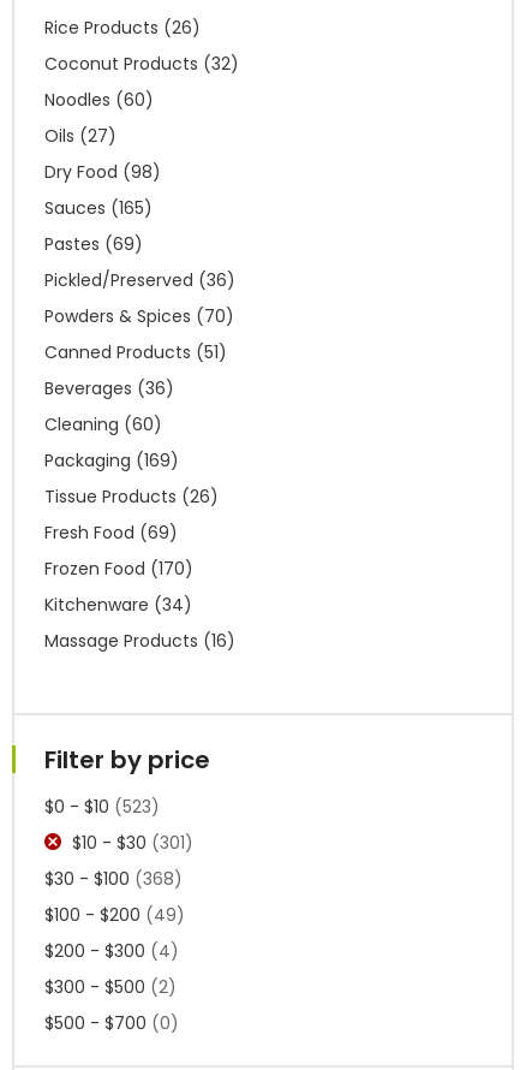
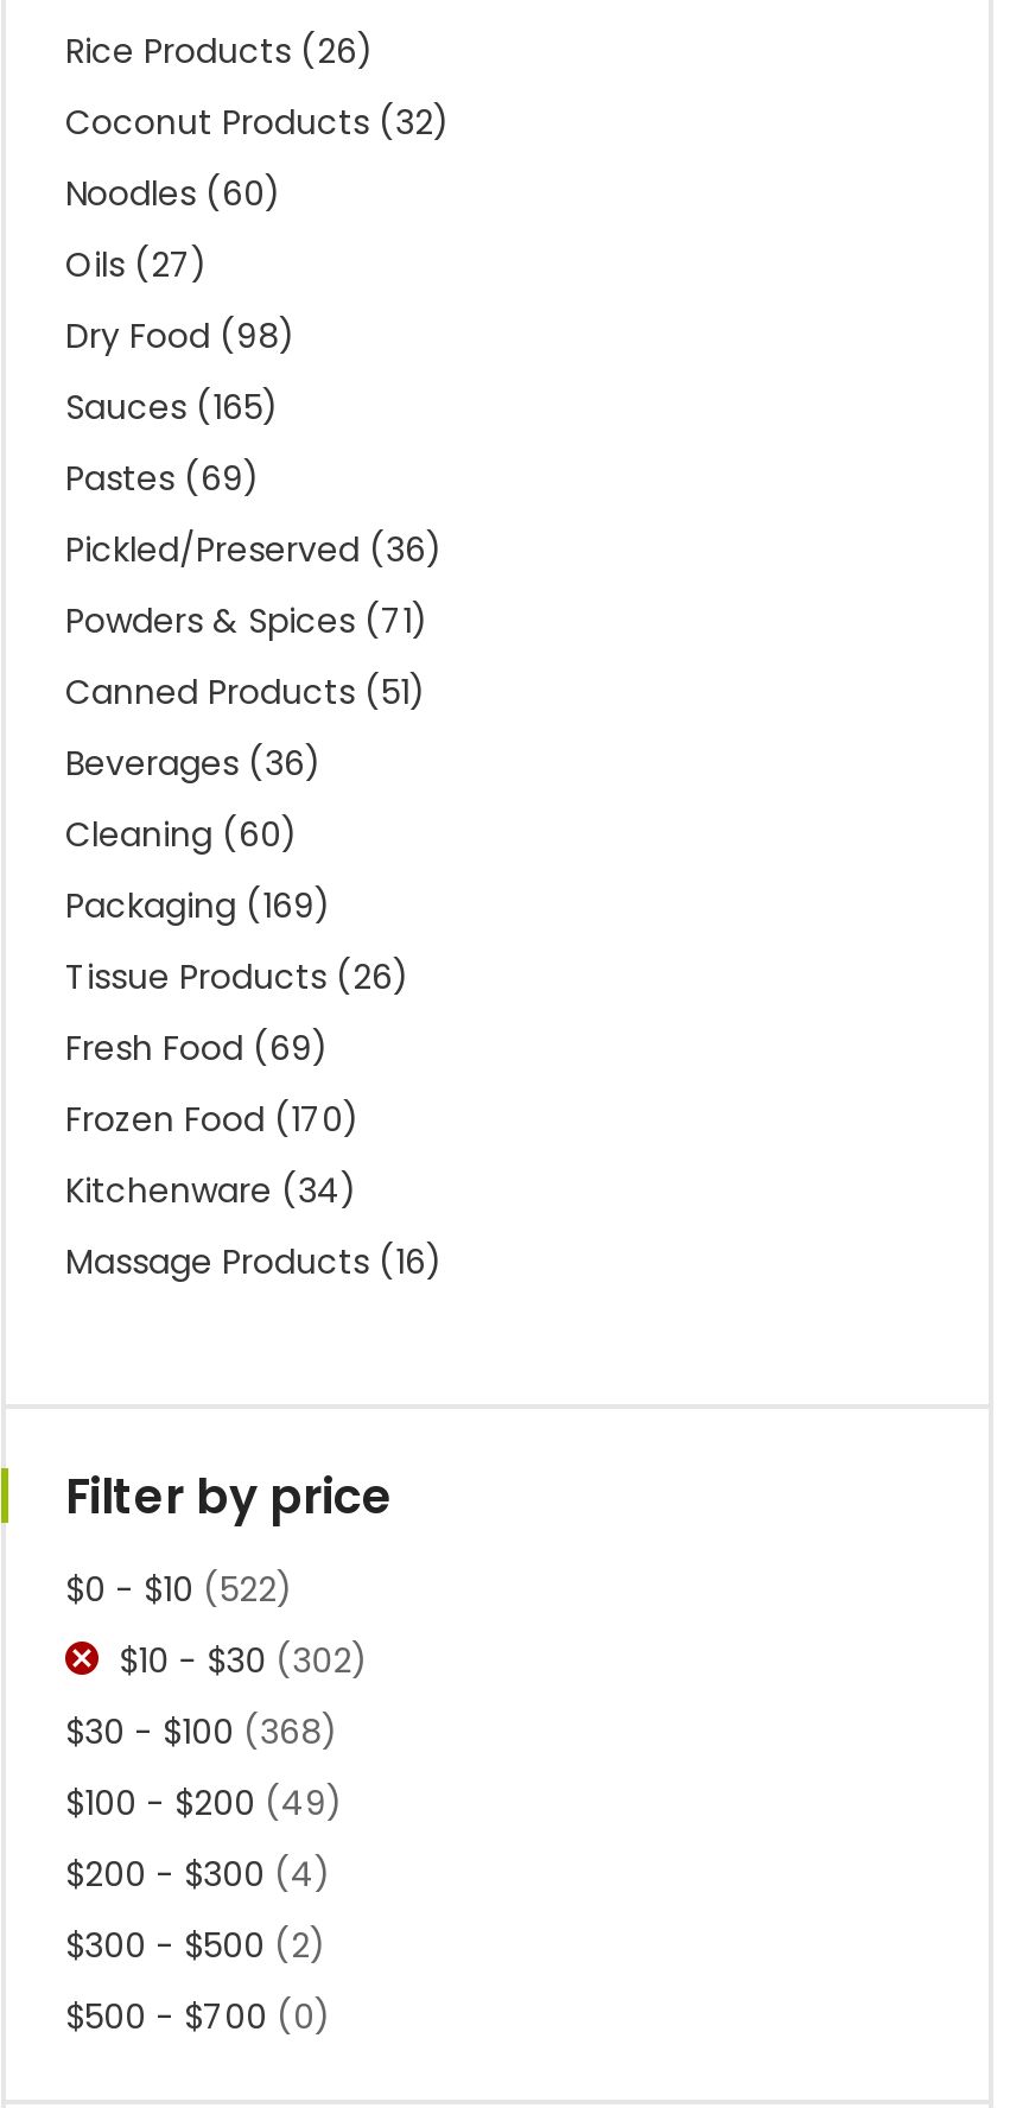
[44,304,234,328] Powders & Spices (70) -> [65,597,428,644] Powders & Spices (71)
[44,795,160,819] $0 - $10 (523) -> [65,1565,293,1613] $0 - $10 (522)
[72,831,193,855] $10 - $30 (301) -> [119,1637,368,1684] $10 - $30 (302)

